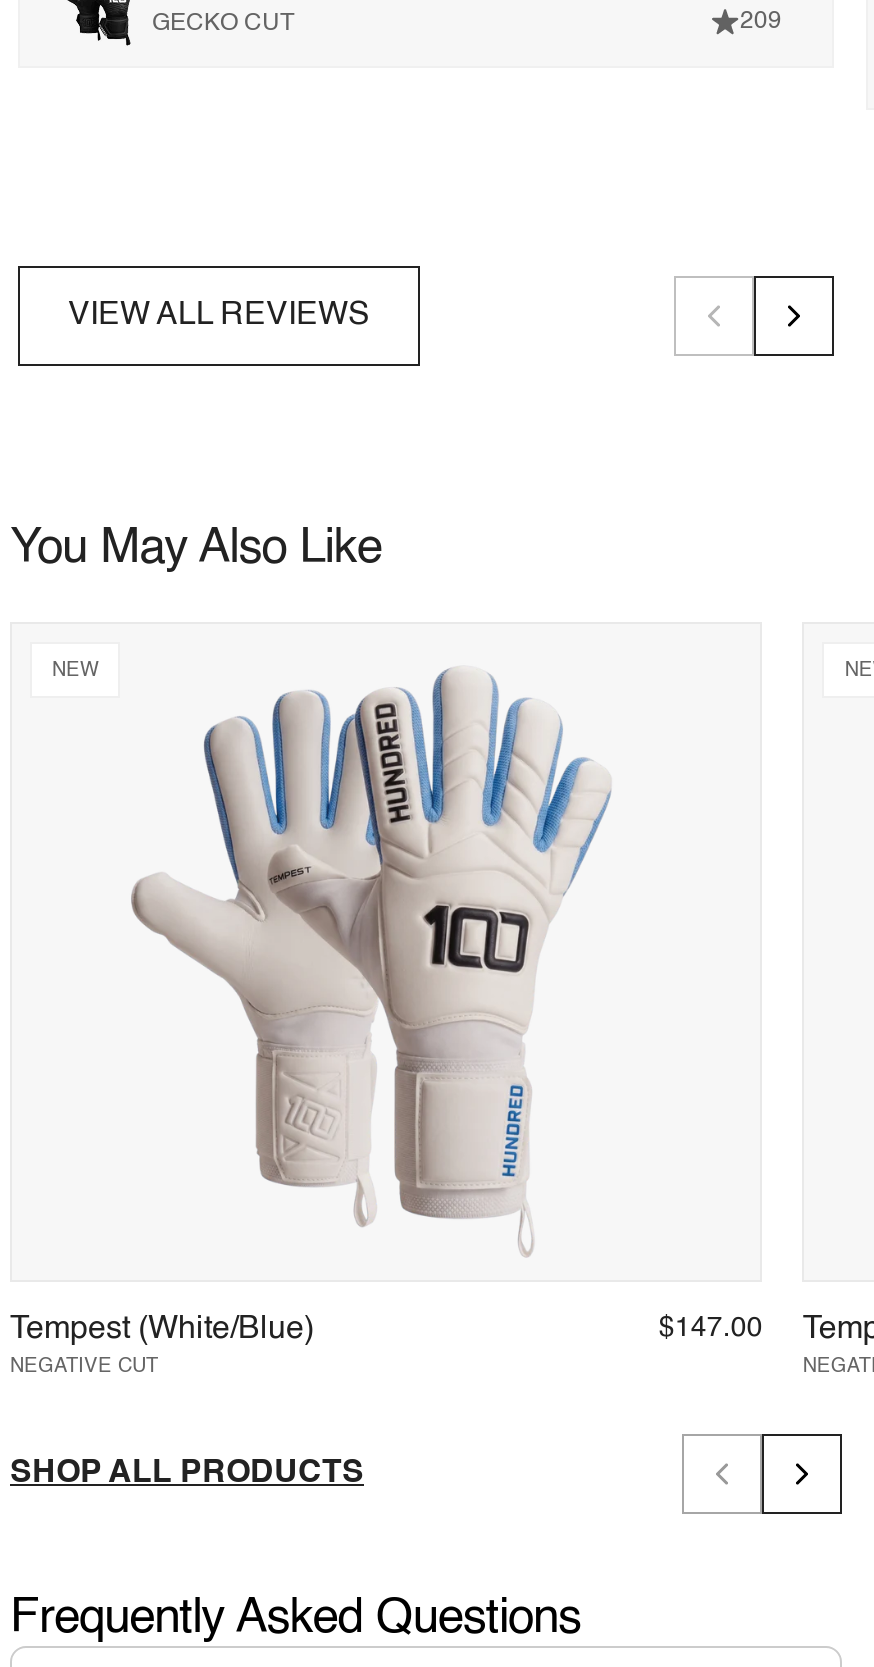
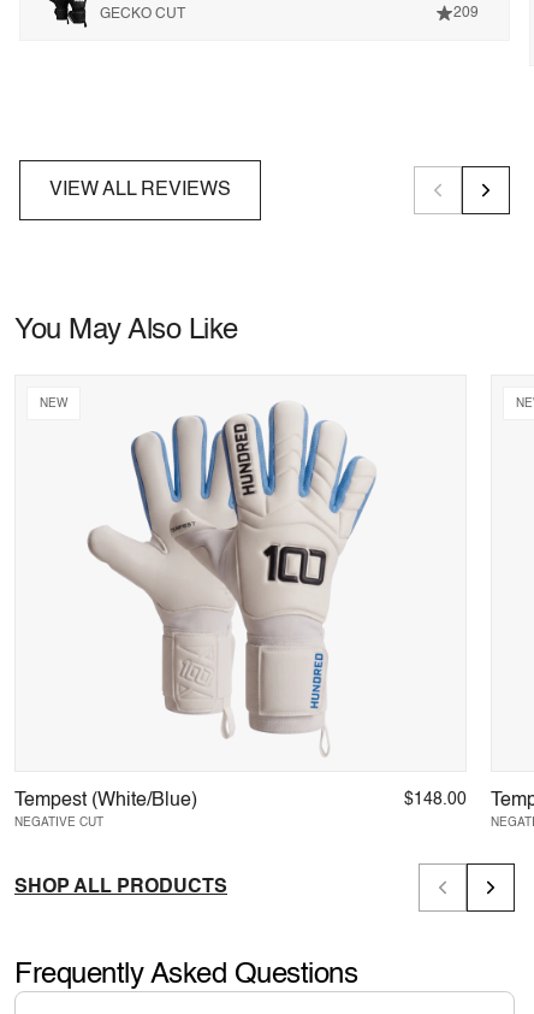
[659,1314,763,1342] $147.00 -> [405,791,467,808] $148.00

